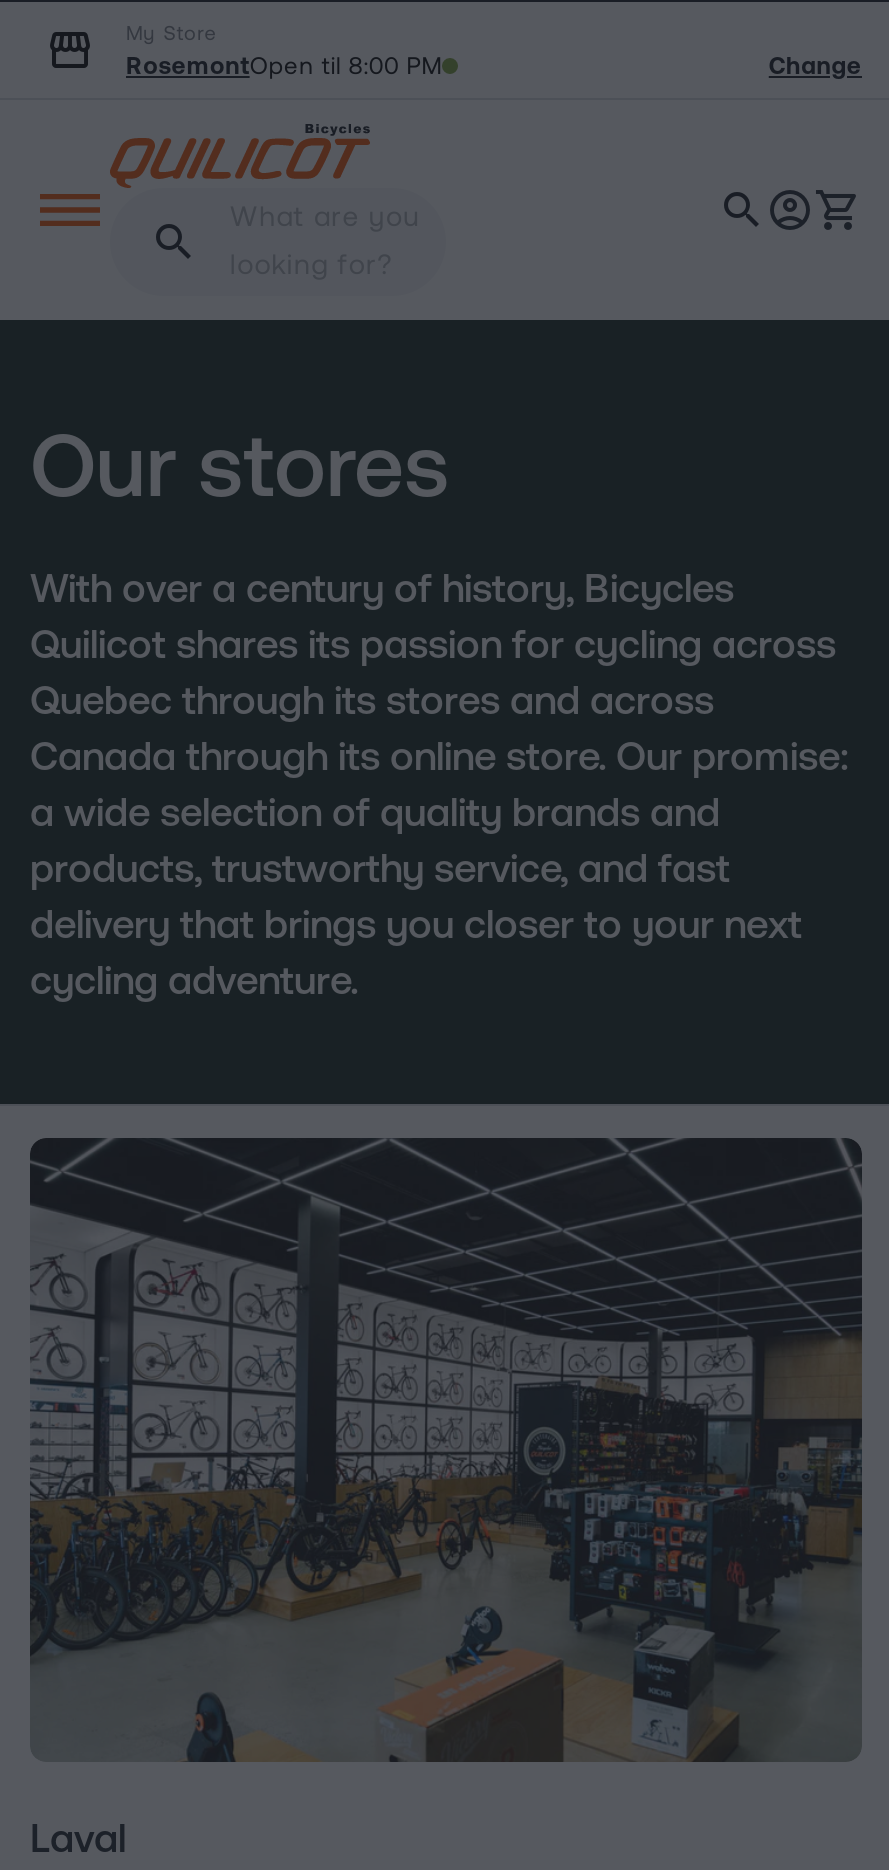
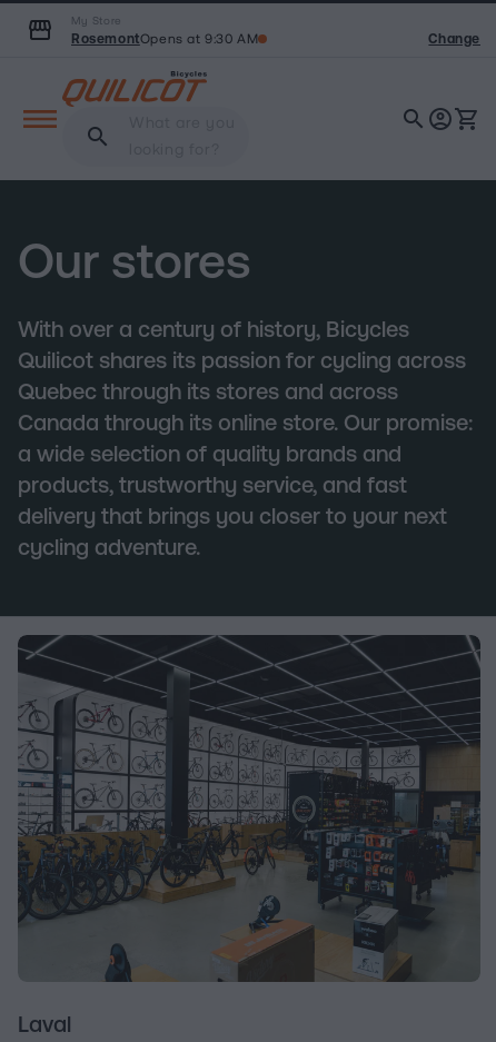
[126,52,443,80] RosemontOpen til 8:00 PM -> [71,31,258,47] RosemontOpens at 9:30 AM

